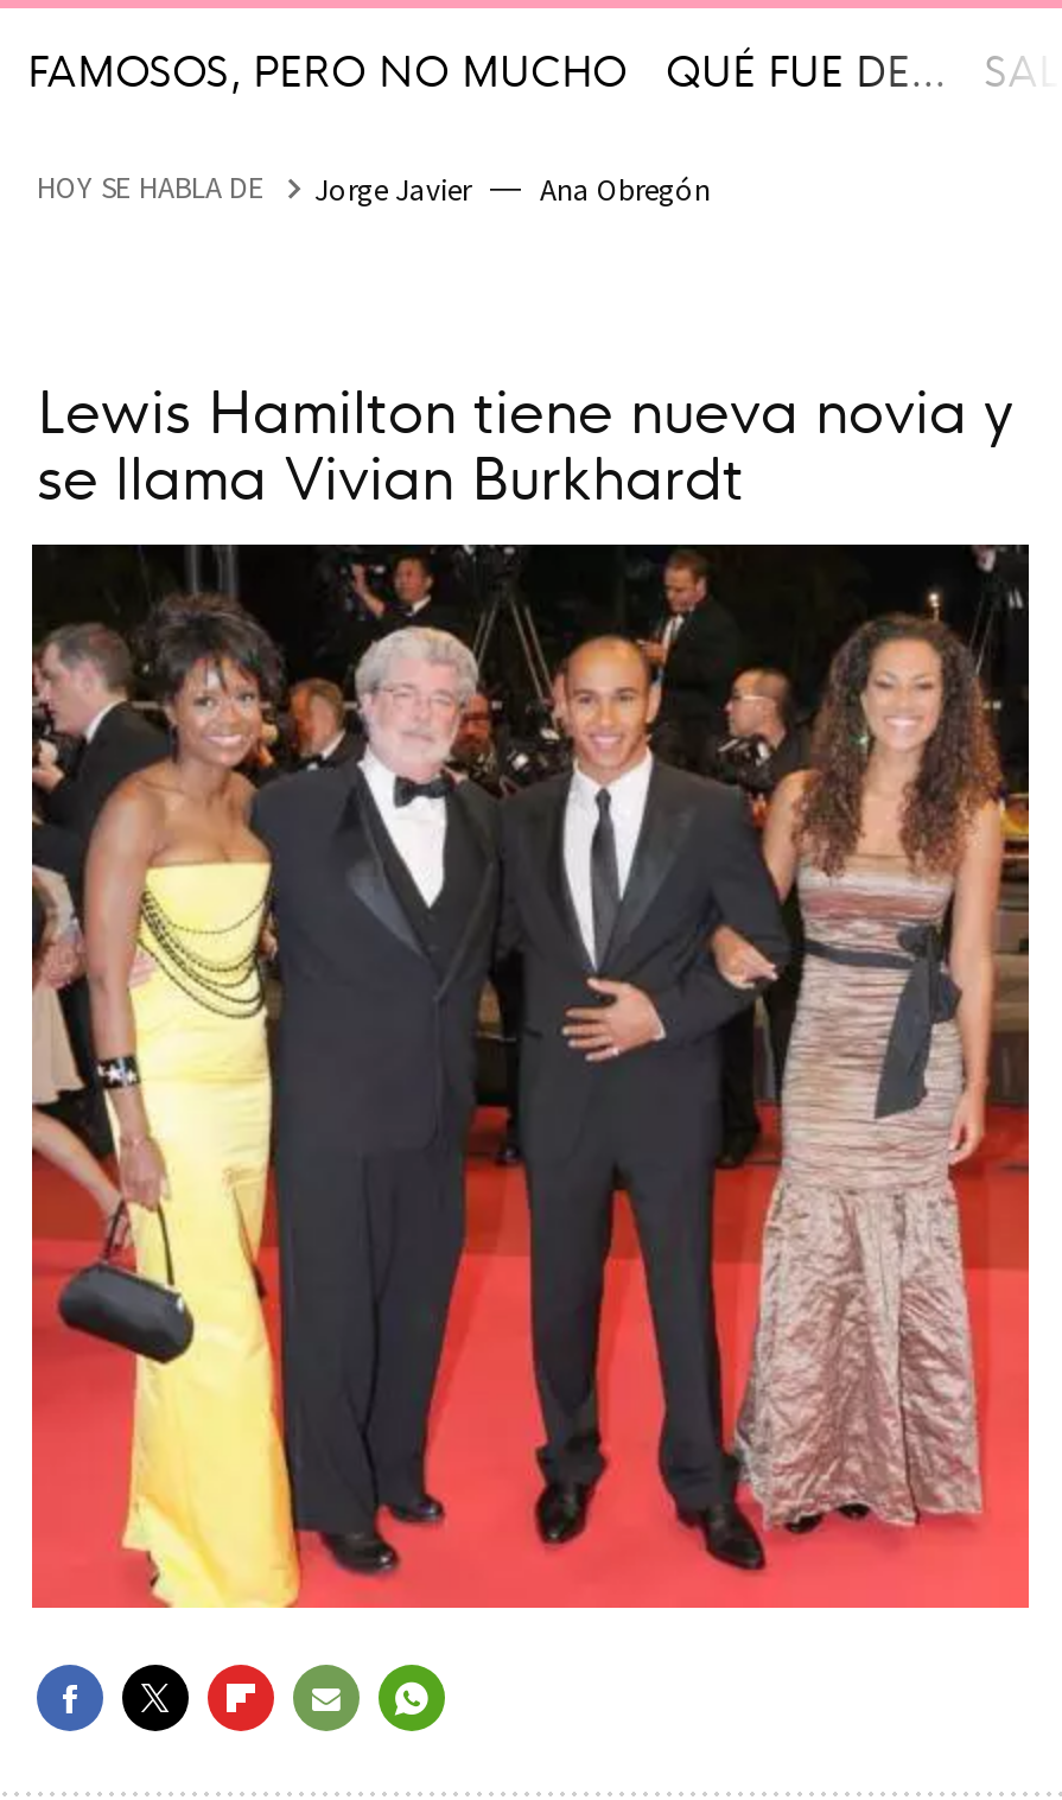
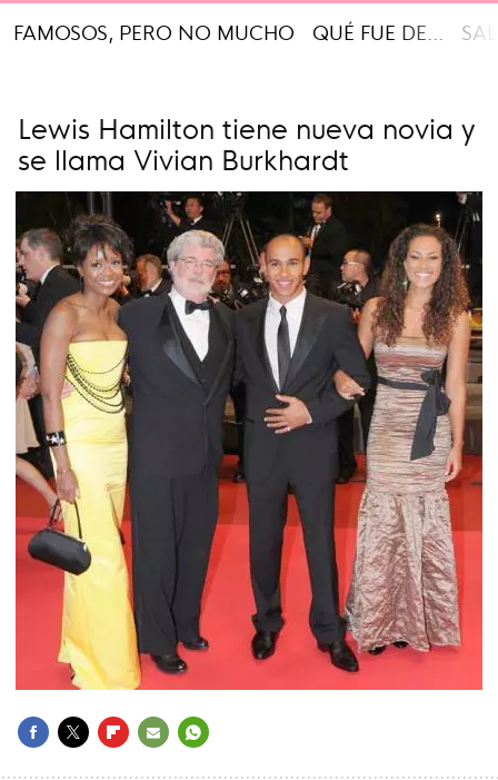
[37,167,711,209] HOY SE HABLA DE | Jorge Javier | Ana Obregón -> none

